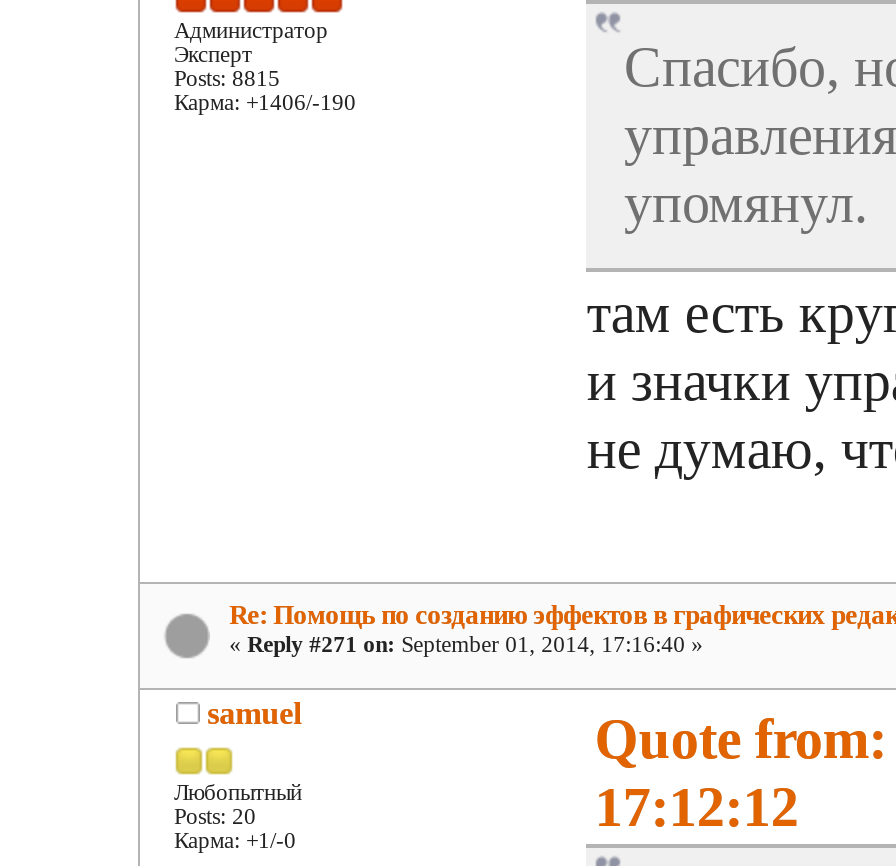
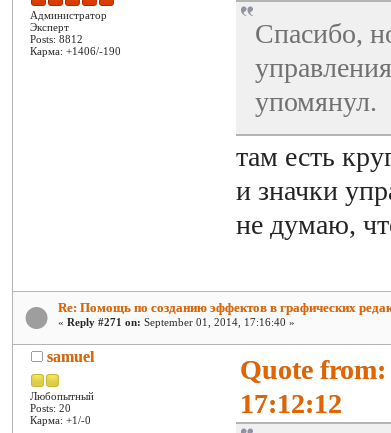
[174,66,280,90] Posts: 8815 -> [30,33,83,45] Posts: 8812

